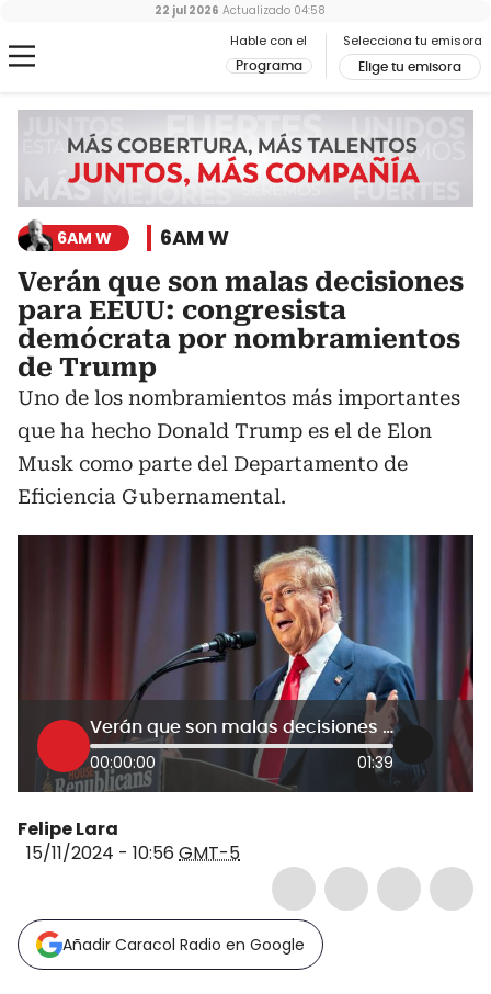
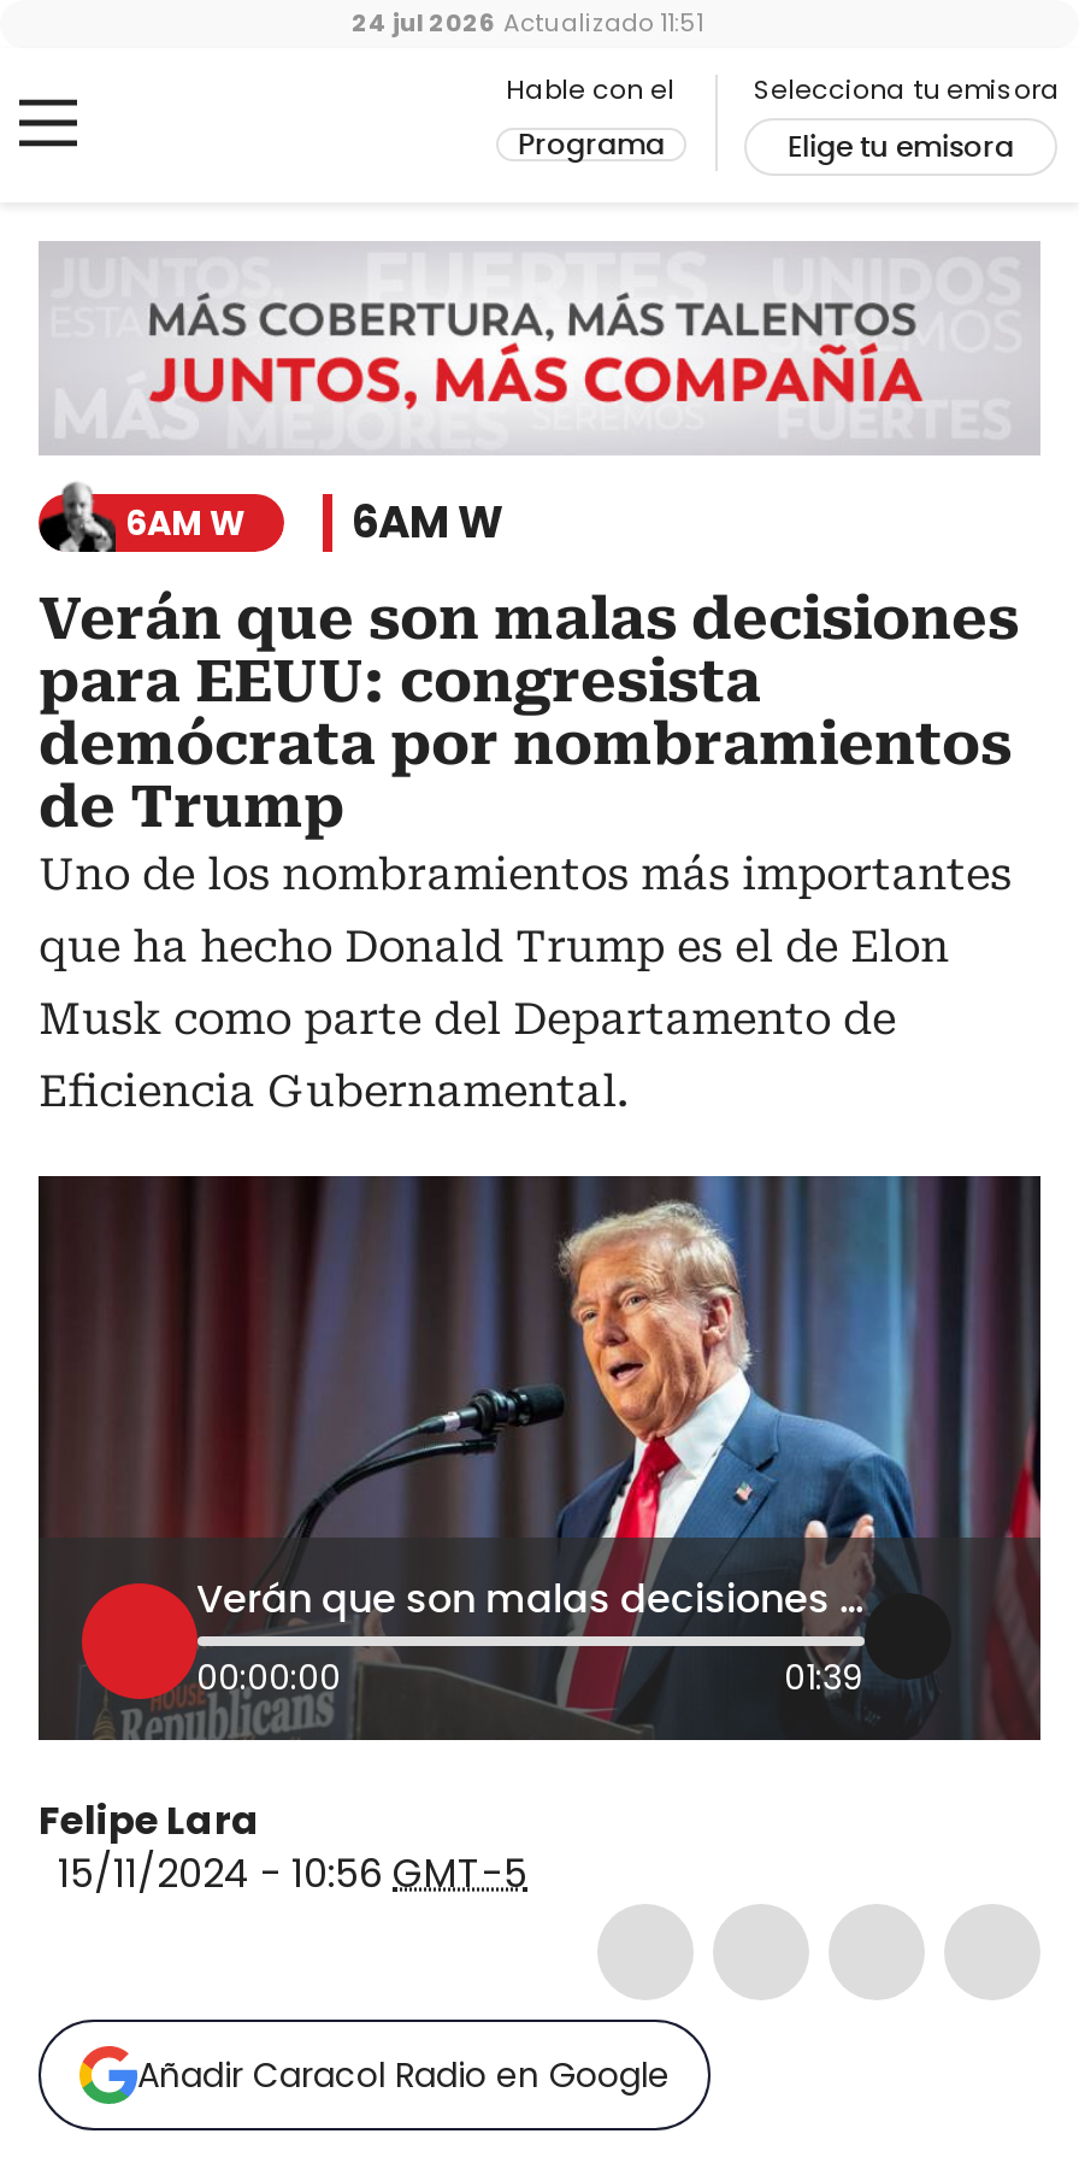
[155,2,326,19] 22 jul 2026 Actualizado 04:58 -> [352,5,703,41] 24 jul 2026 Actualizado 11:51

